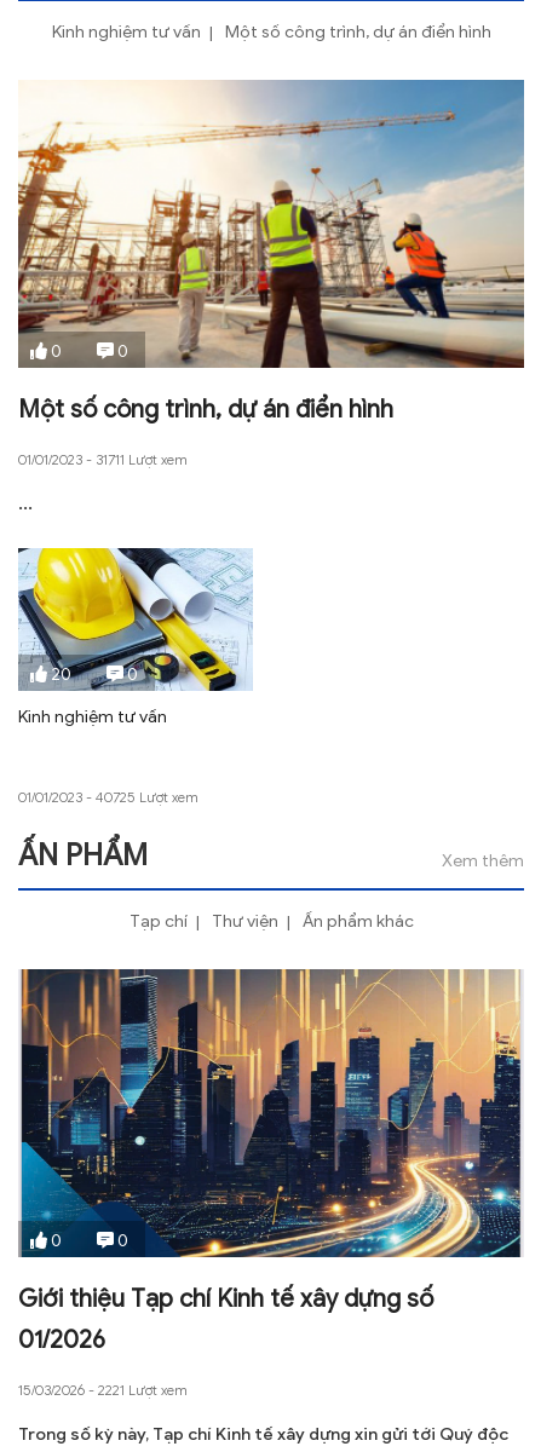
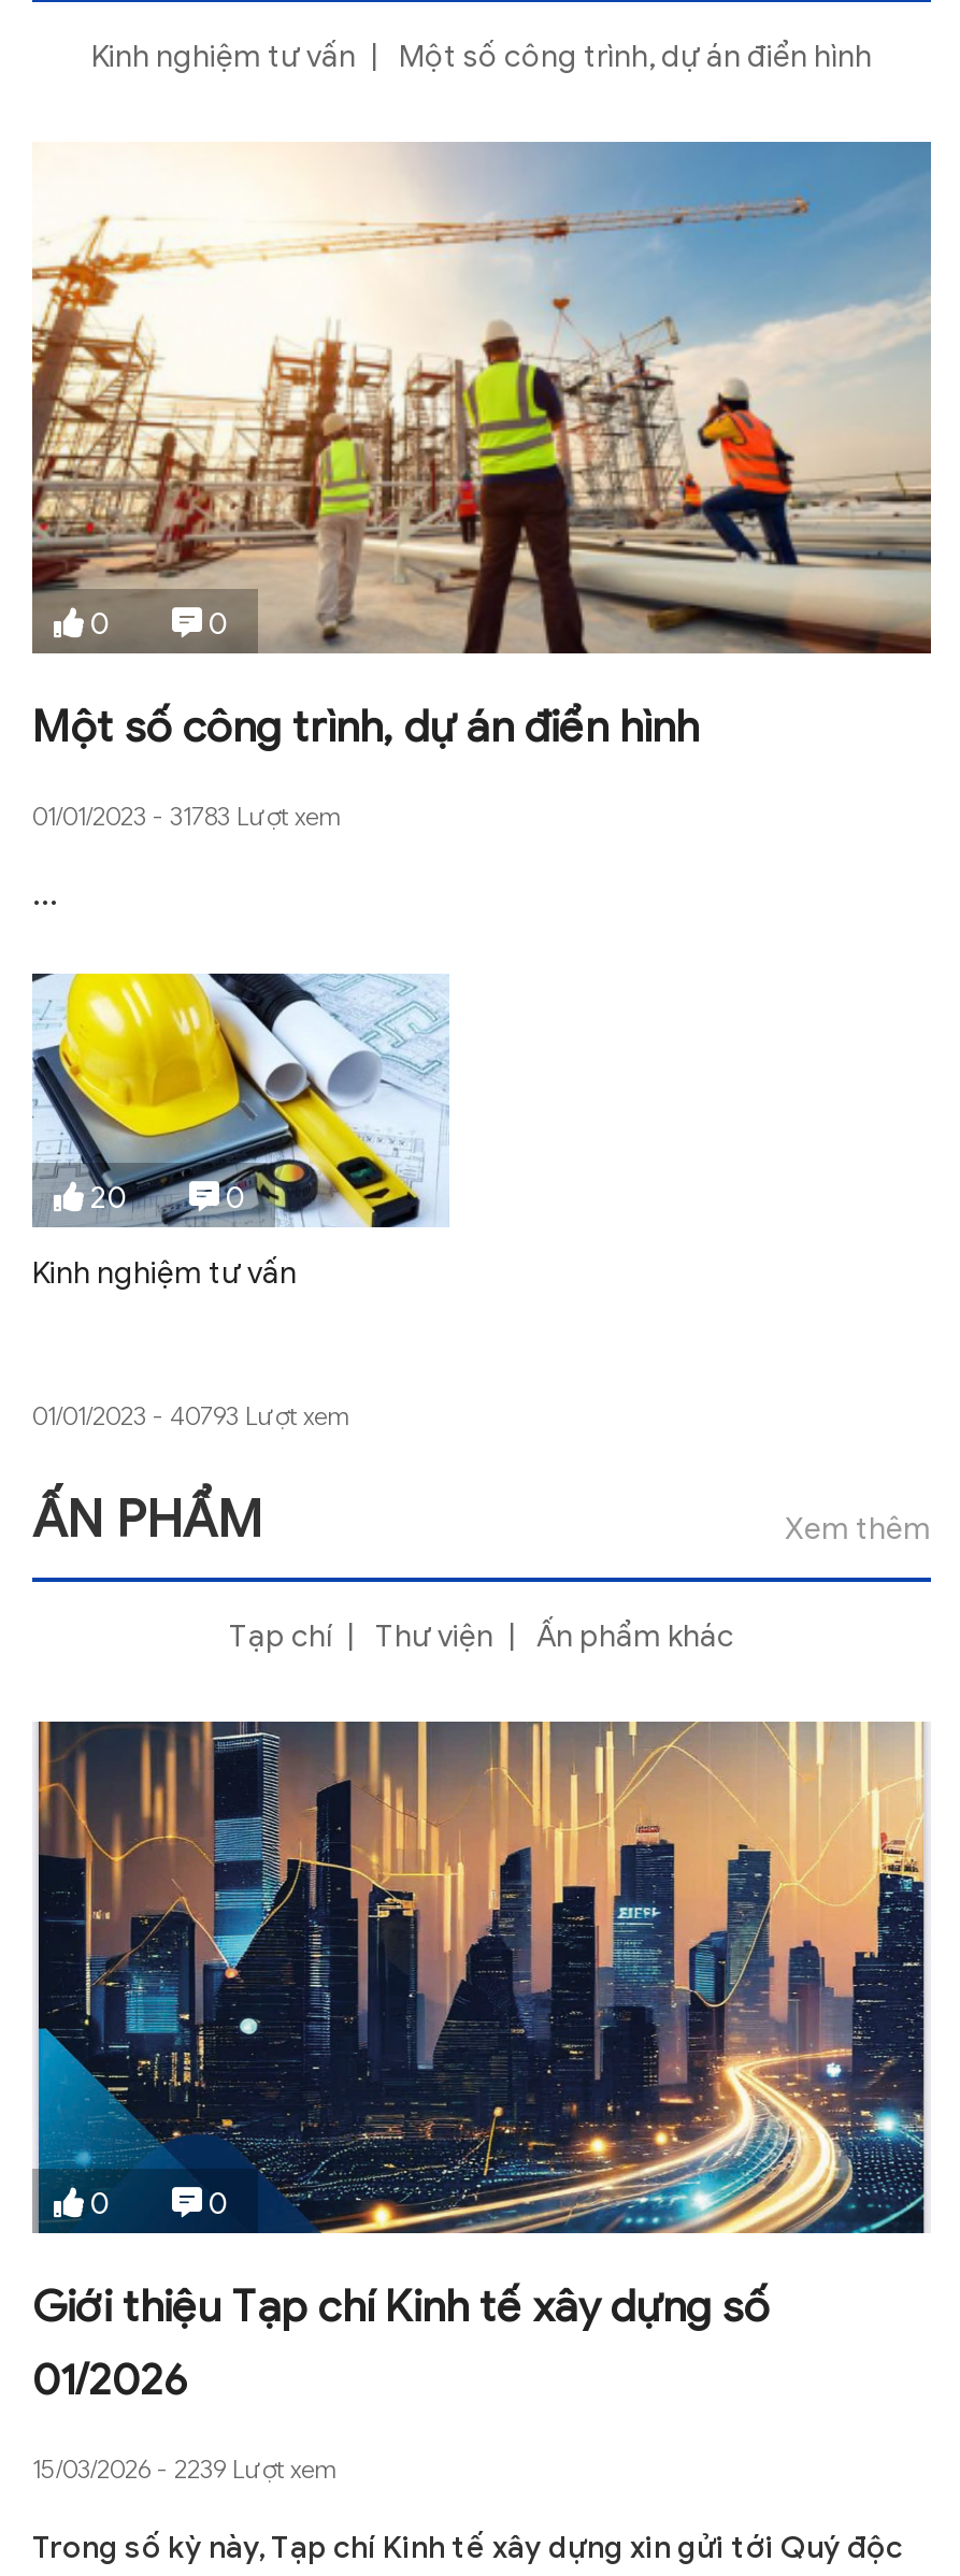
[18,450,188,468] 01/01/2023 - 31711 Lượt xem -> [32,800,342,832] 01/01/2023 - 31783 Lượt xem
[18,788,198,806] 01/01/2023 - 40725 Lượt xem -> [32,1399,350,1431] 01/01/2023 - 40793 Lượt xem
[18,1381,188,1399] 15/03/2026 - 2221 Lượt xem -> [32,2452,338,2485] 15/03/2026 - 2239 Lượt xem

